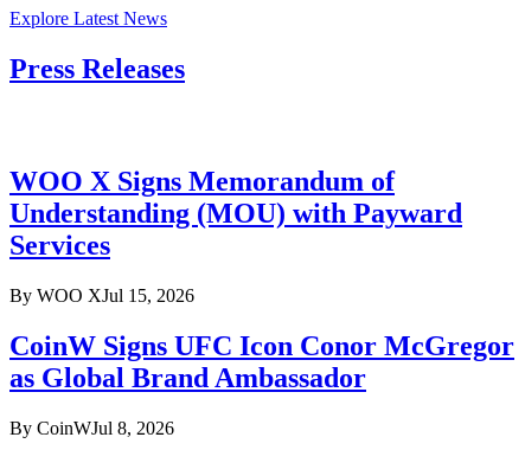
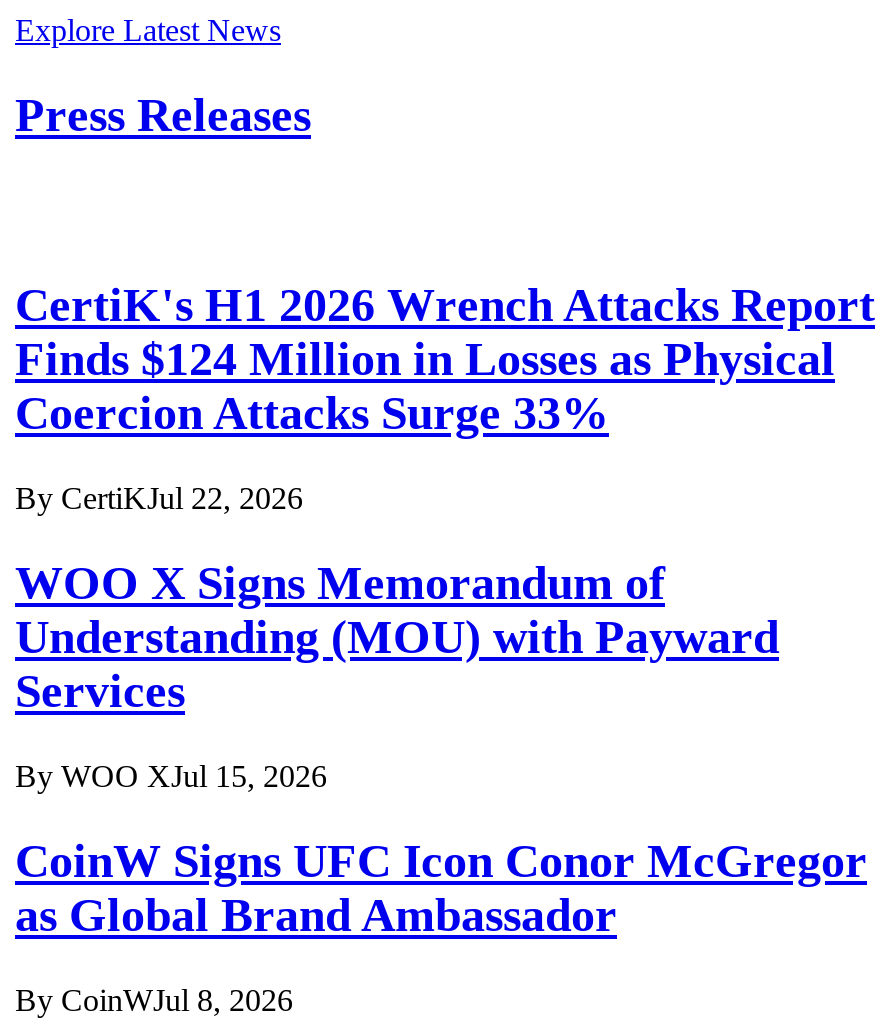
none -> [15,279,875,515] CertiK's H1 2026 Wrench Attacks Report | Finds $124 Million in Losses as Physical | Coercion Attacks Surge 33% | By CertiKJul 22, 2026

